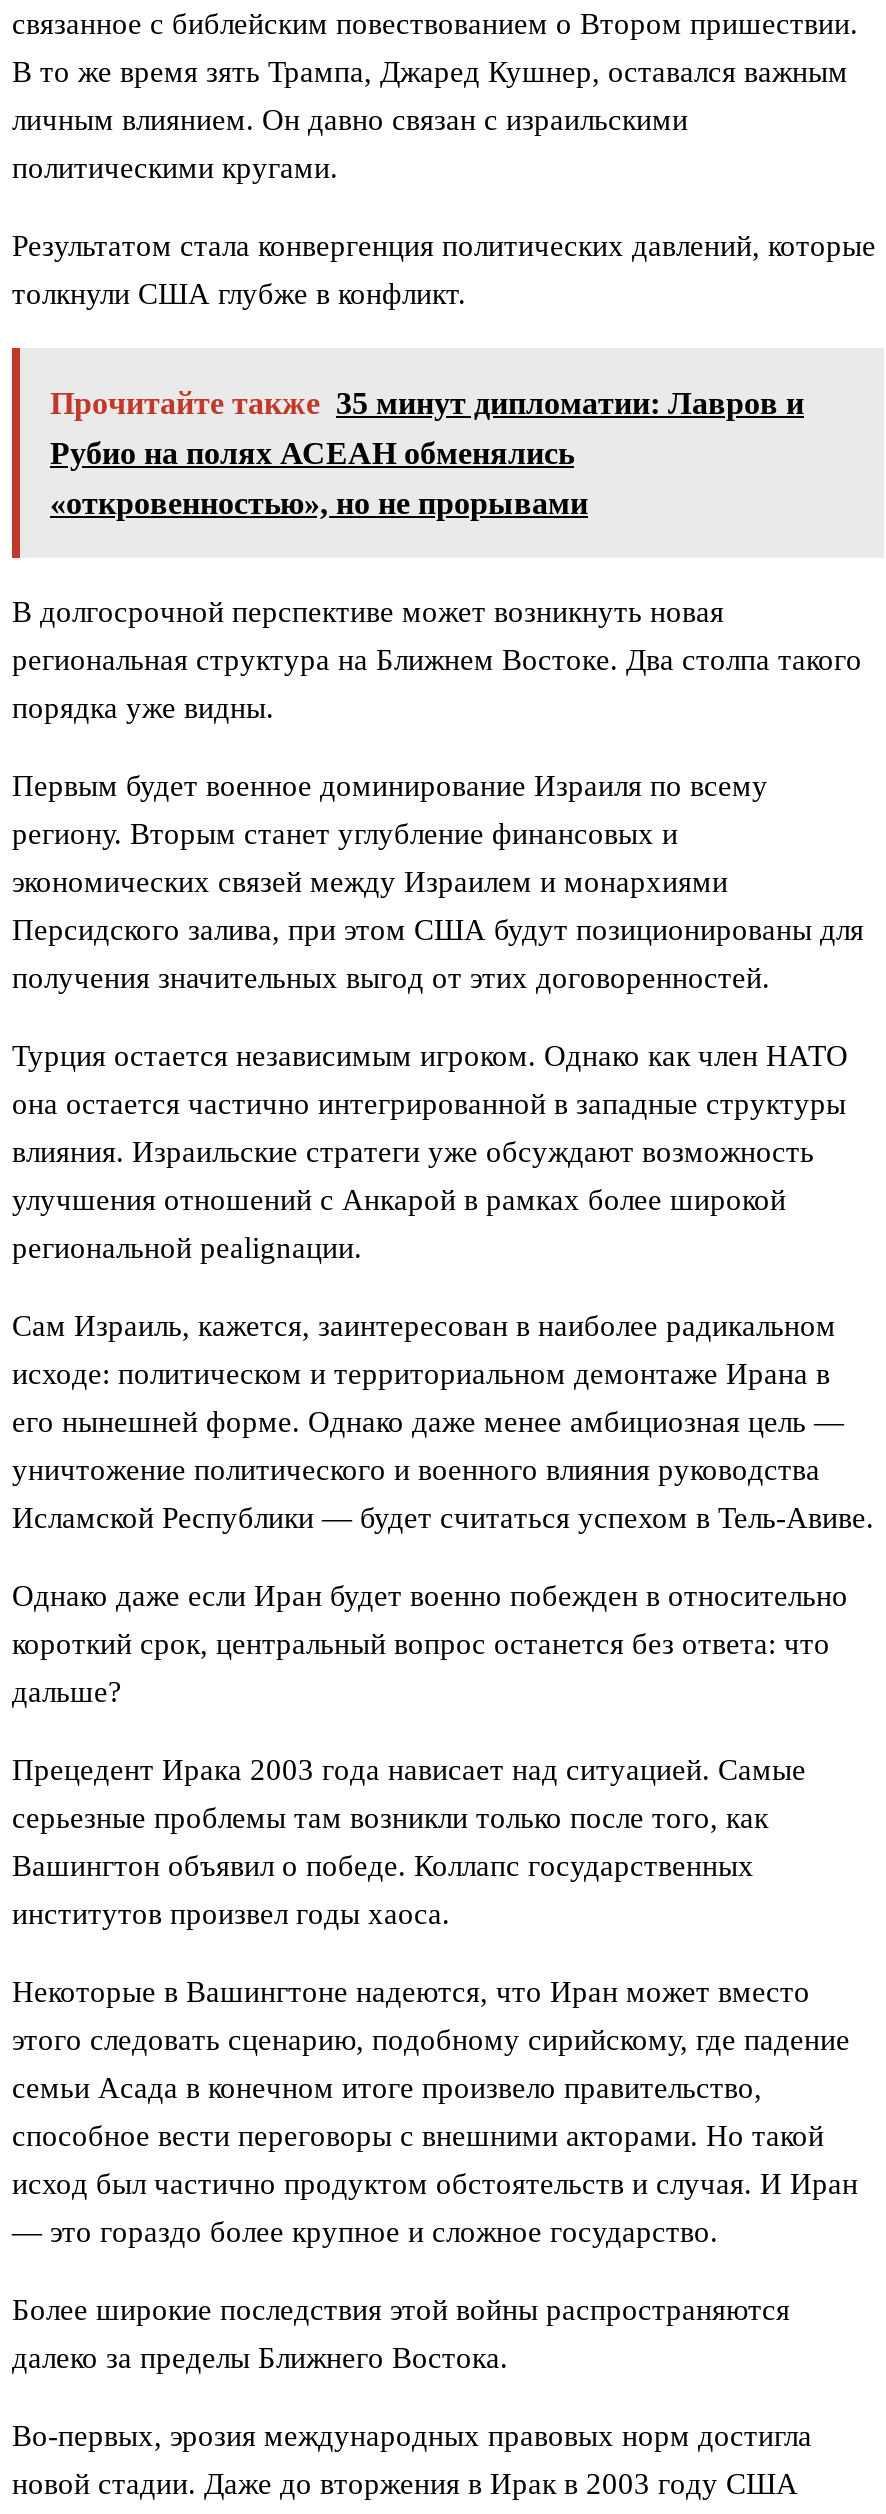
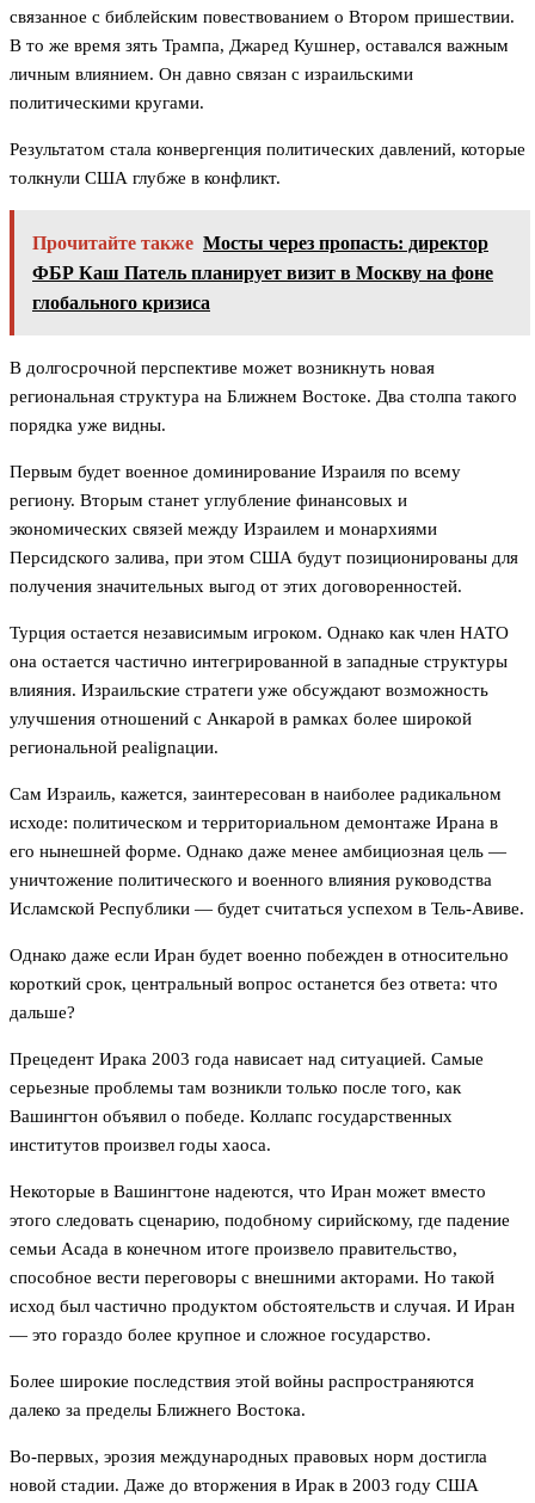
[50,387,804,421] Прочитайте также 35 минут дипломатии: Лавров и -> [32,233,488,253] Прочитайте также Мосты через пропасть: директор
[50,437,574,471] Рубио на полях АСЕАН обменялись -> [32,263,493,283] ФБР Каш Патель планирует визит в Москву на фоне
[50,487,588,521] «откровенностью», но не прорывами -> [32,293,210,313] глобального кризиса

